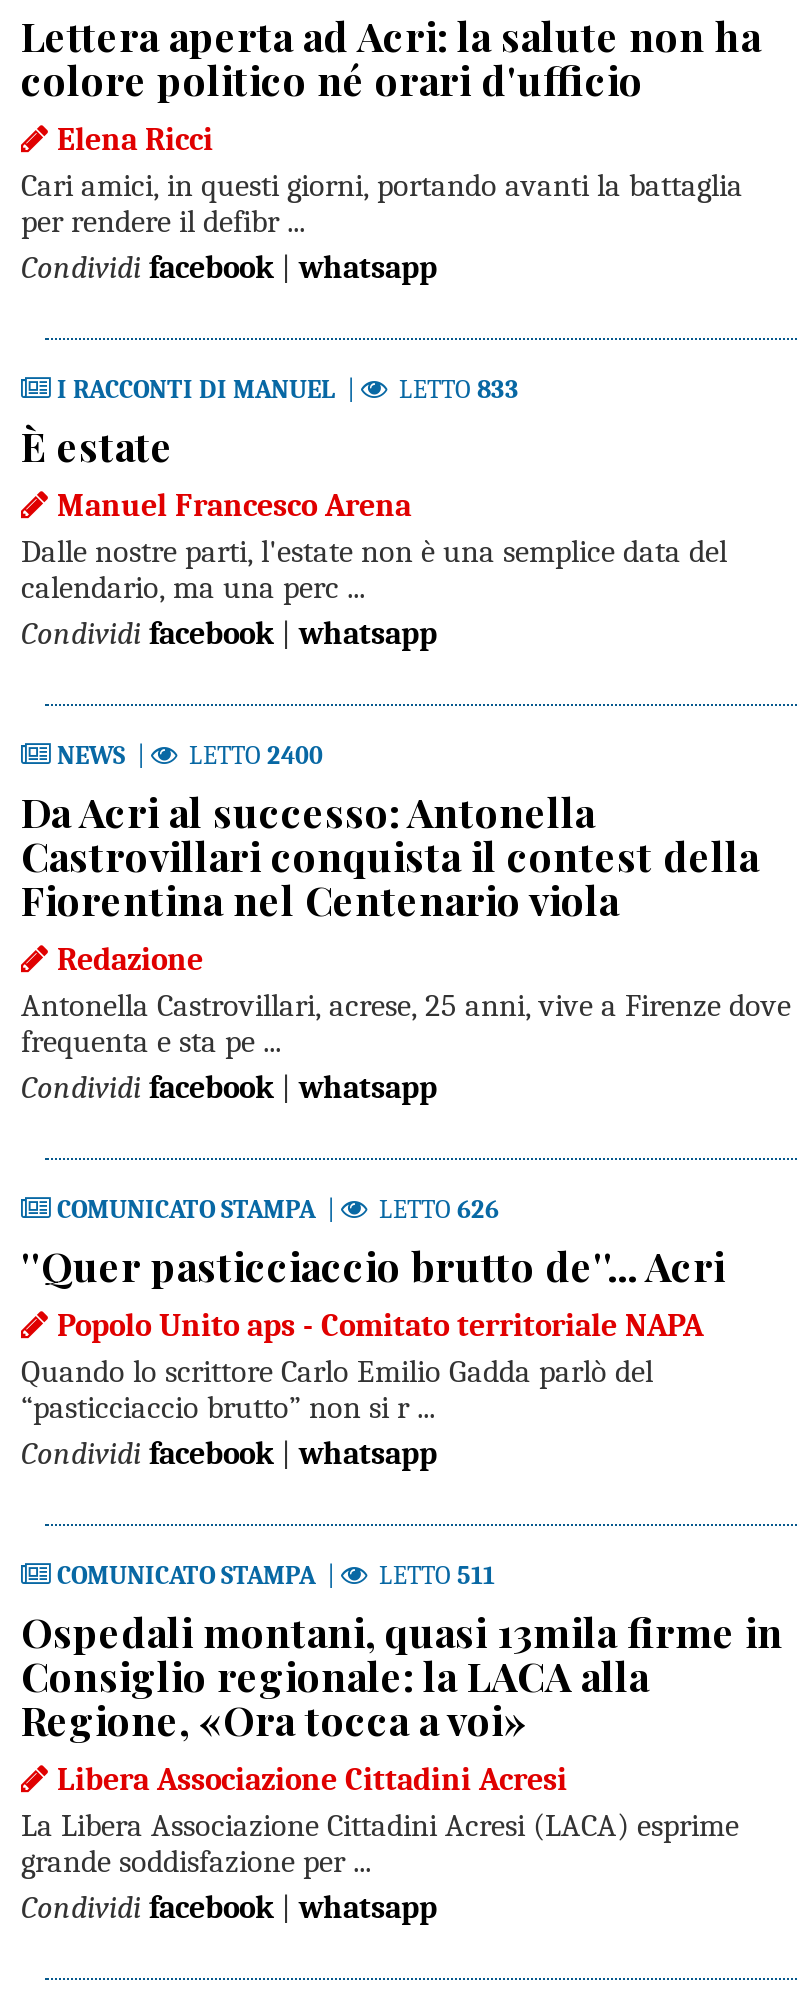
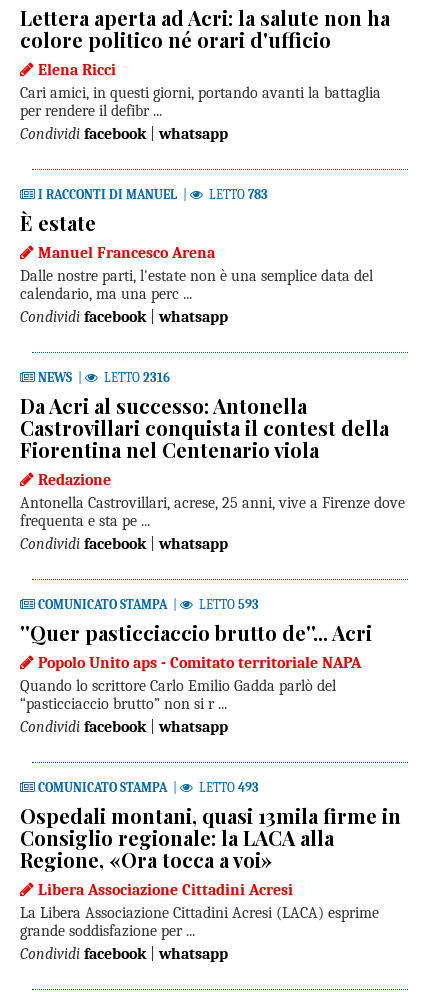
[387,374,519,404] LETTO 833 -> [203,187,268,202] LETTO 783
[177,740,323,770] LETTO 2400 -> [98,370,170,385] LETTO 2316
[367,1194,499,1224] LETTO 626 -> [193,597,259,612] LETTO 593
[367,1560,495,1590] LETTO 511 -> [193,780,259,795] LETTO 493

